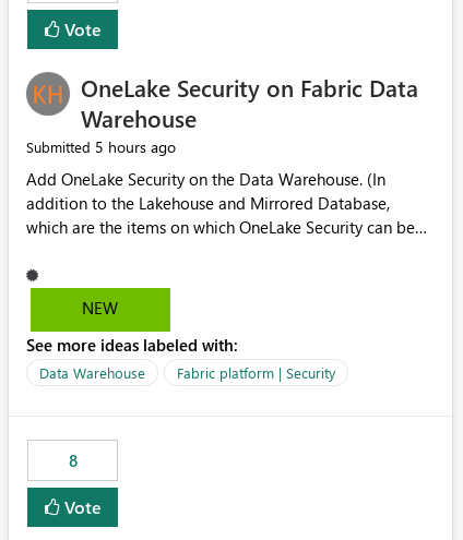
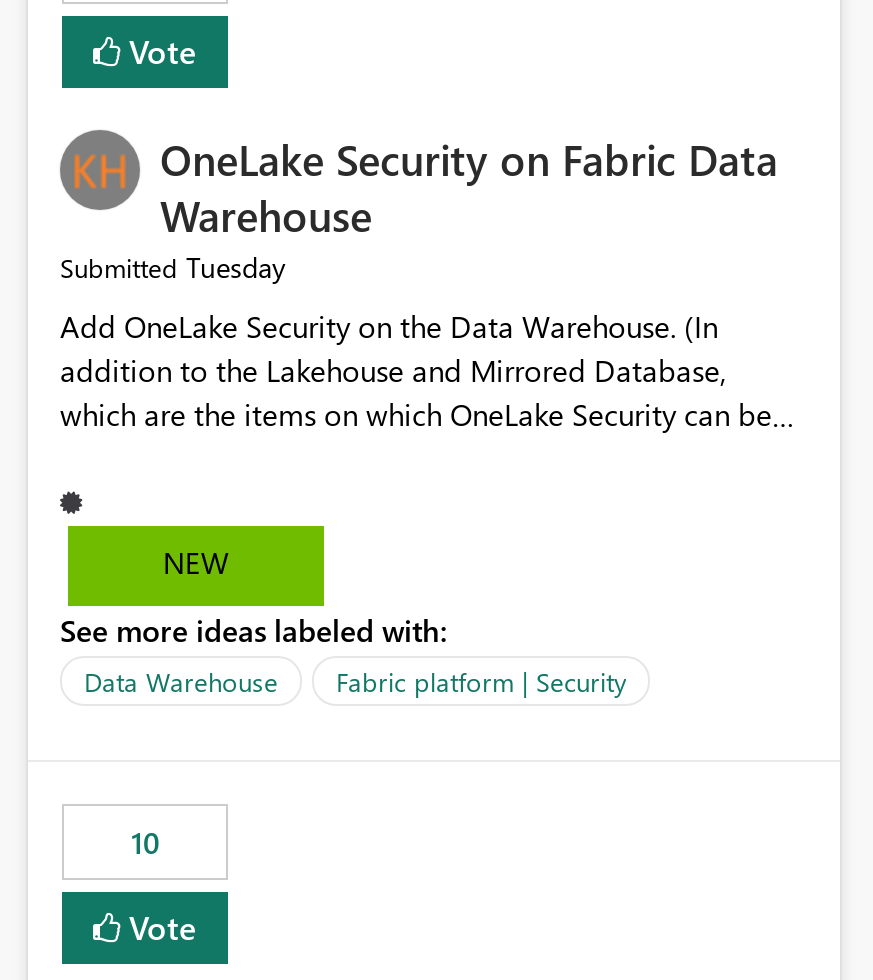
[26,137,176,158] Submitted 5 hours ago -> [60,249,286,287] Submitted Tuesday
[68,450,77,472] 8 -> [131,823,159,863] 10

